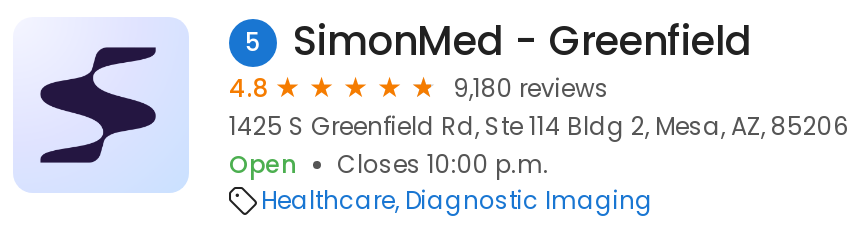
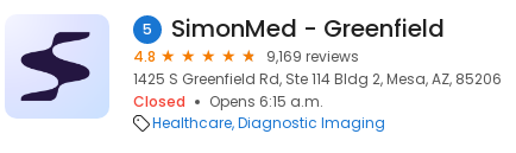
[453,71,609,105] 9,180 reviews -> [266,46,359,66] 9,169 reviews
[229,147,549,181] Open | Closes 10:00 p.m. -> [133,91,323,111] Closed | Opens 6:15 a.m.

